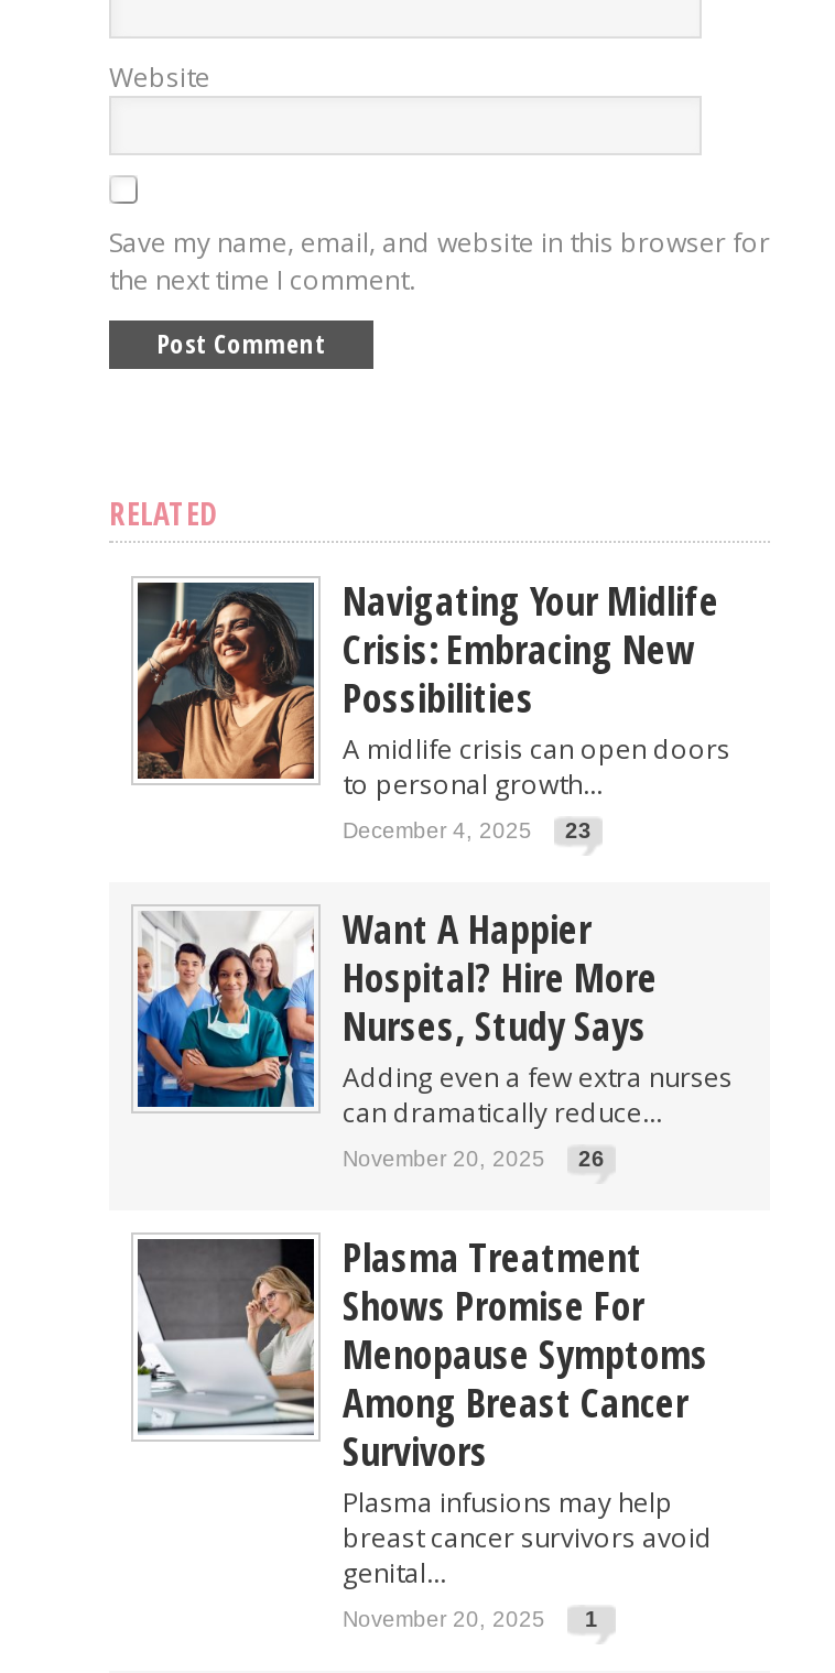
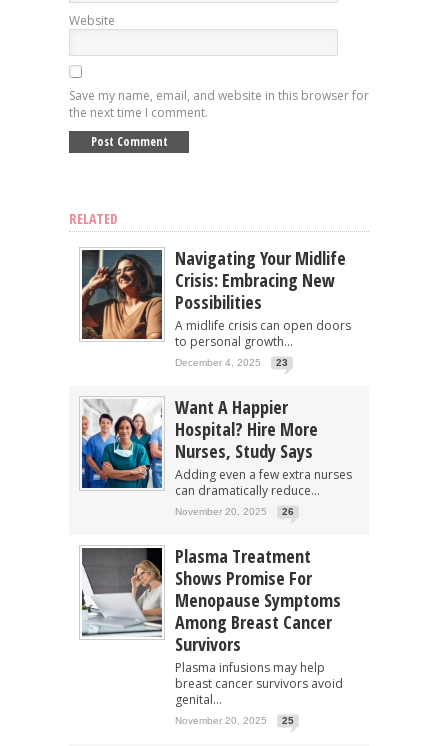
[343,1606,598,1630] November 20, 2025 1 -> [175,715,294,726] November 20, 2025 25

